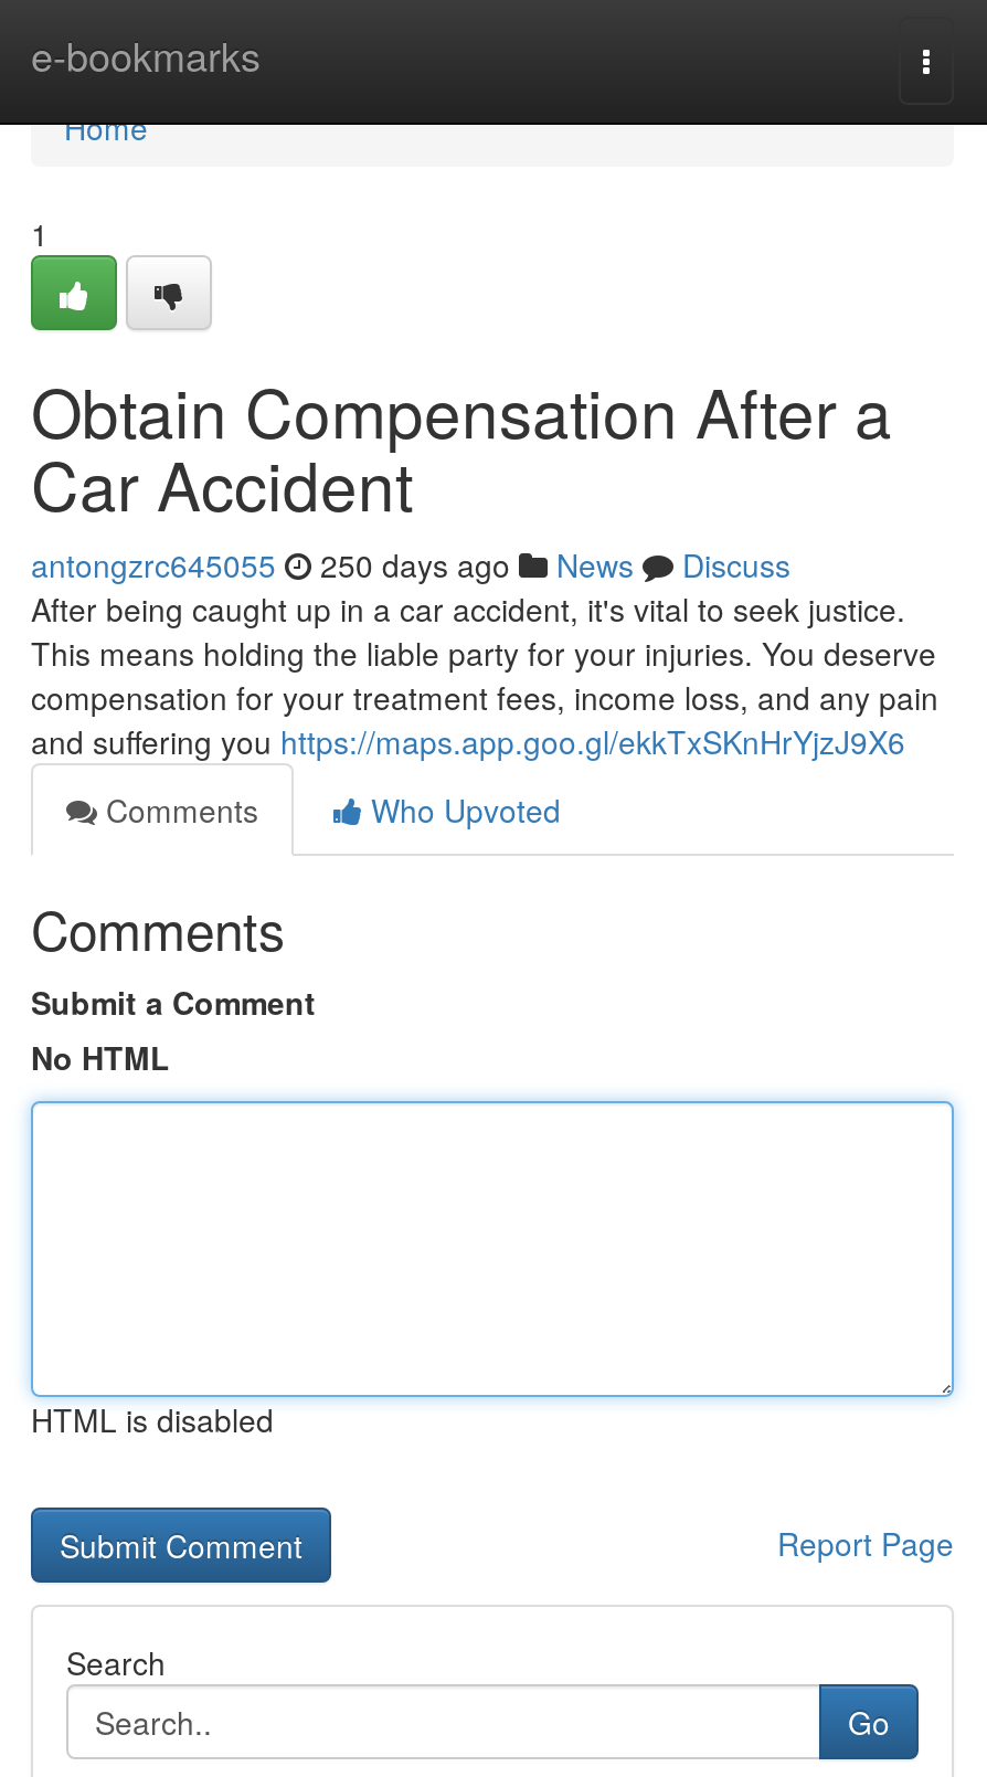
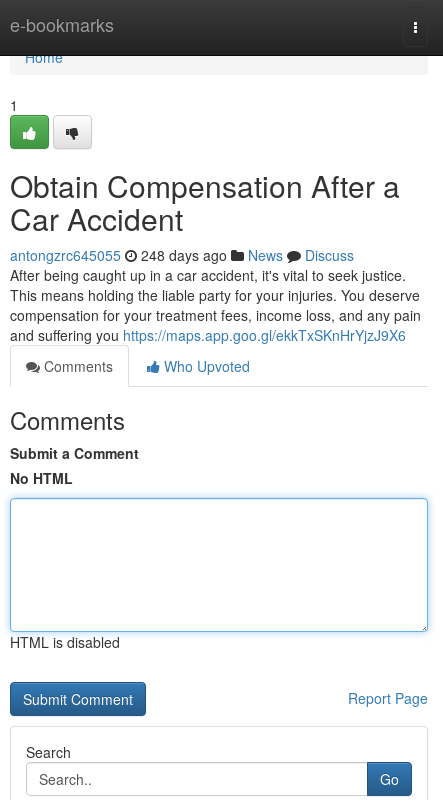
[31,542,790,586] antongzrc645055 250 days ago News Discuss -> [10,245,354,265] antongzrc645055 248 days ago News Discuss

